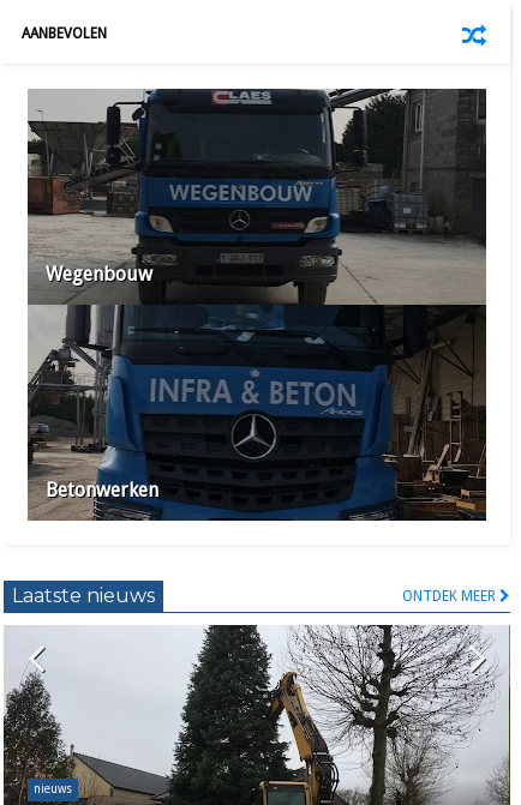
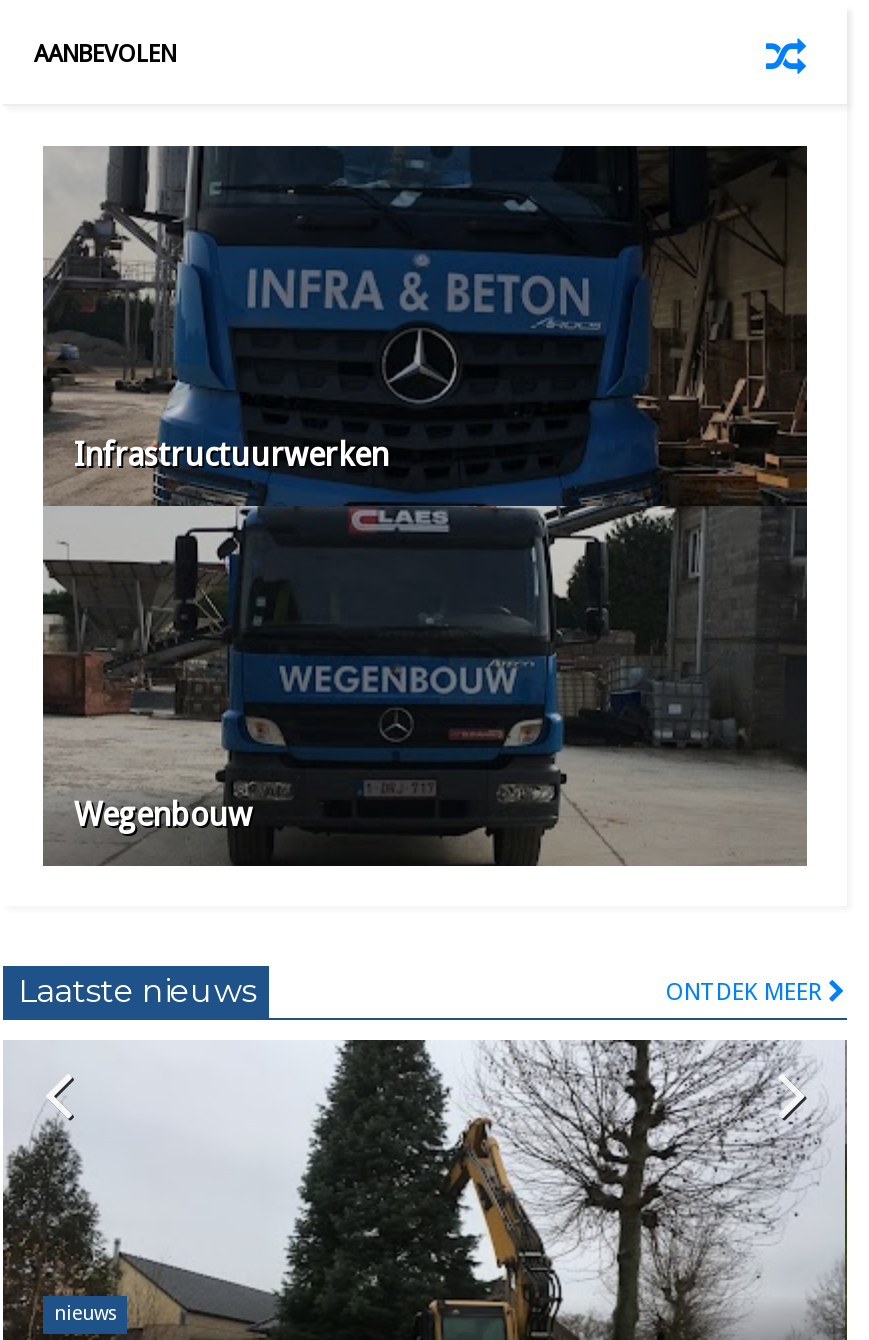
none -> [74,436,388,474] Infrastructuurwerken
moved [46,262,153,285] -> [74,796,252,834]: Wegenbouw
moved [28,304,486,522] -> [43,144,807,508]: [image]
[46,478,159,501] Betonwerken -> none

